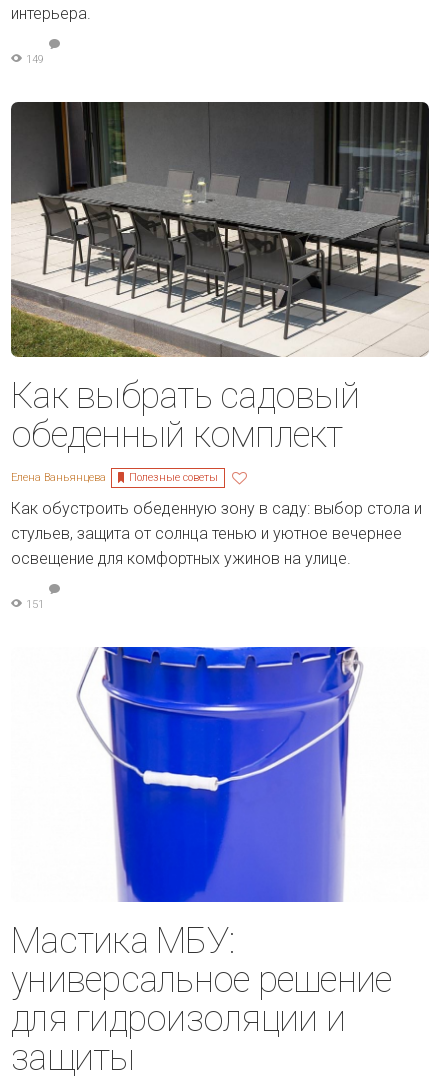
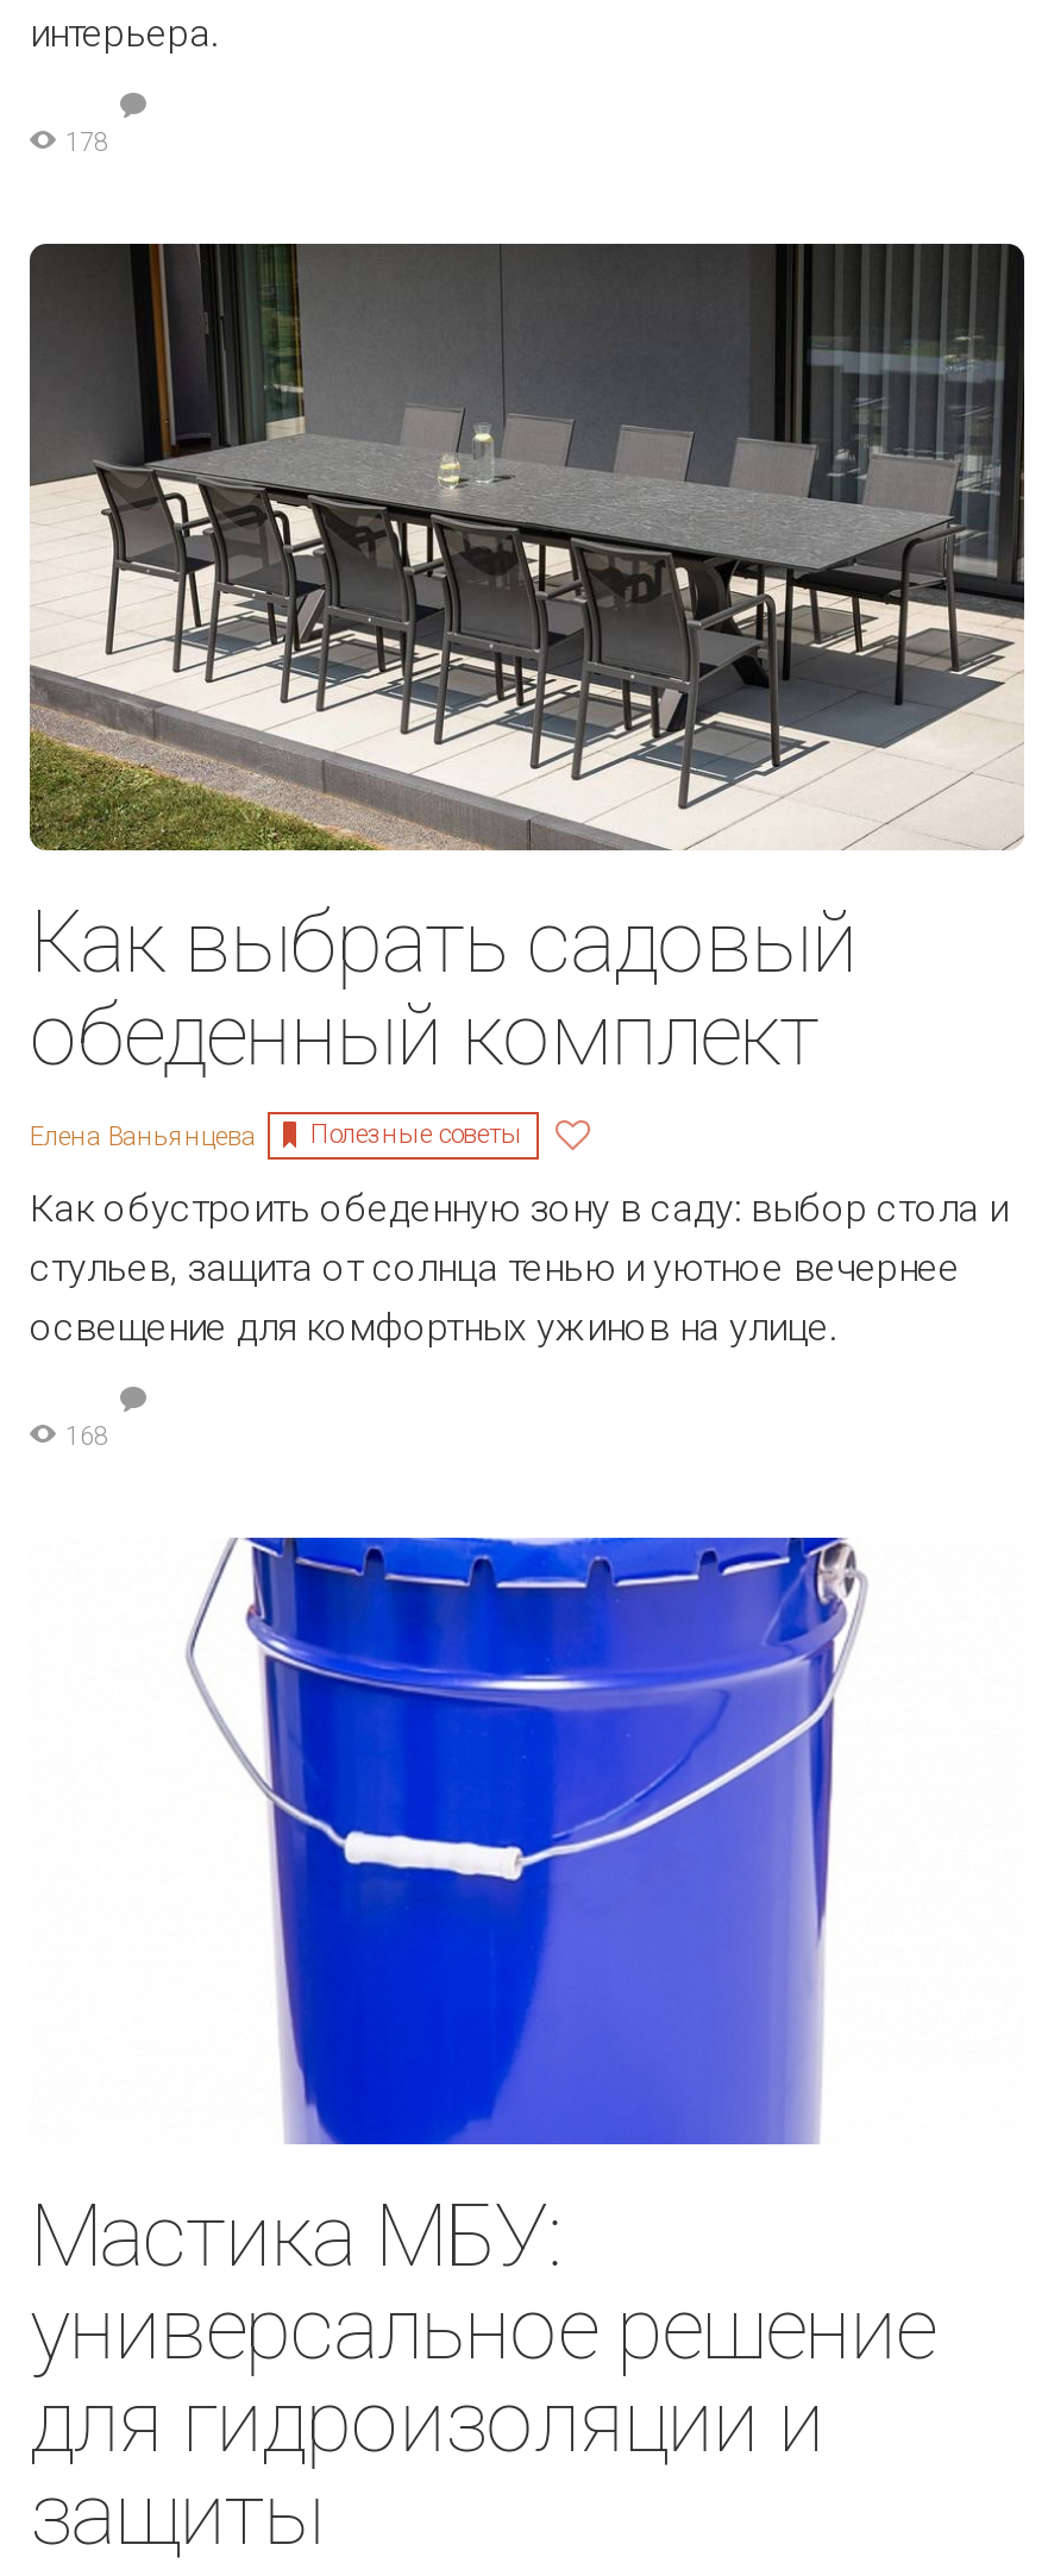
[26,53,44,66] 149 -> [65,127,108,158] 178
[26,598,44,611] 151 -> [65,1422,108,1453] 168

